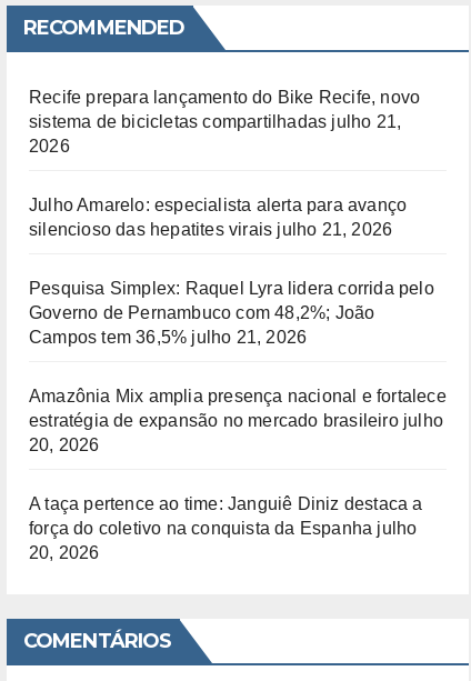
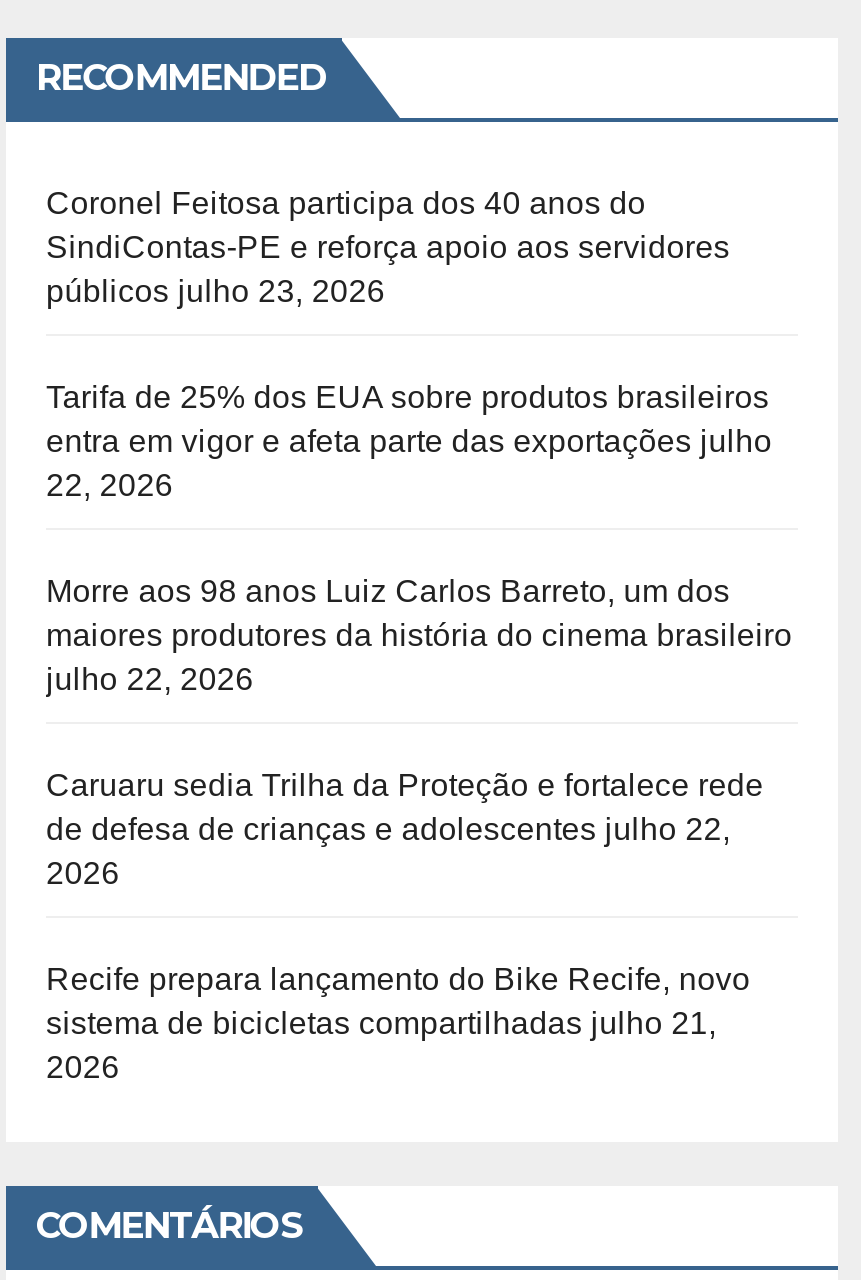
none -> [46,187,792,891] Coronel Feitosa participa dos 40 anos do | SindiContas-PE e reforça apoio aos servidores | públicos julho 23, 2026 | Tarifa de 25% dos EUA sobre produtos brasileiros | entra em vigor e afeta parte das exportações julho | 22, 2026 | Morre aos 98 anos Luiz Carlos Barreto, um dos | maiores produtores da história do cinema brasileiro | julho 22, 2026 | Caruaru sedia Trilha da Proteção e fortalece rede | de defesa de crianças e adolescentes julho 22, | 2026
moved [29,88,420,156] -> [46,963,750,1085]: Recife prepara lançamento do Bike Recife, novo | sistema de bicicletas compartilhadas julho 21, | 2026
[29,196,446,563] Julho Amarelo: especialista alerta para avanço | silencioso das hepatites virais julho 21, 2026 | Pesquisa Simplex: Raquel Lyra lidera corrida pelo | Governo de Pernambuco com 48,2%; João | Campos tem 36,5% julho 21, 2026 | Amazônia Mix amplia presença nacional e fortalece | estratégia de expansão no mercado brasileiro julho | 20, 2026 | A taça pertence ao time: Janguiê Diniz destaca a | força do coletivo na conquista da Espanha julho | 20, 2026 -> none

